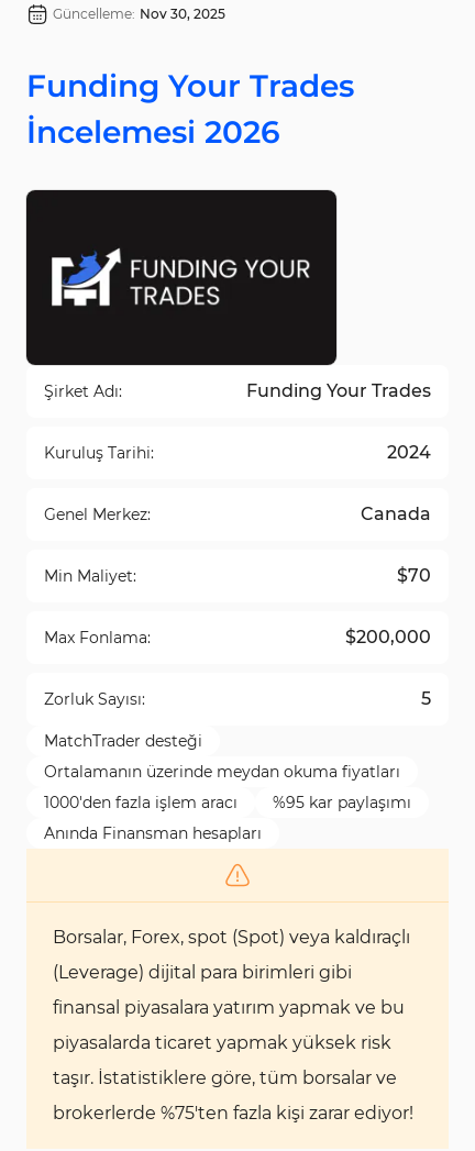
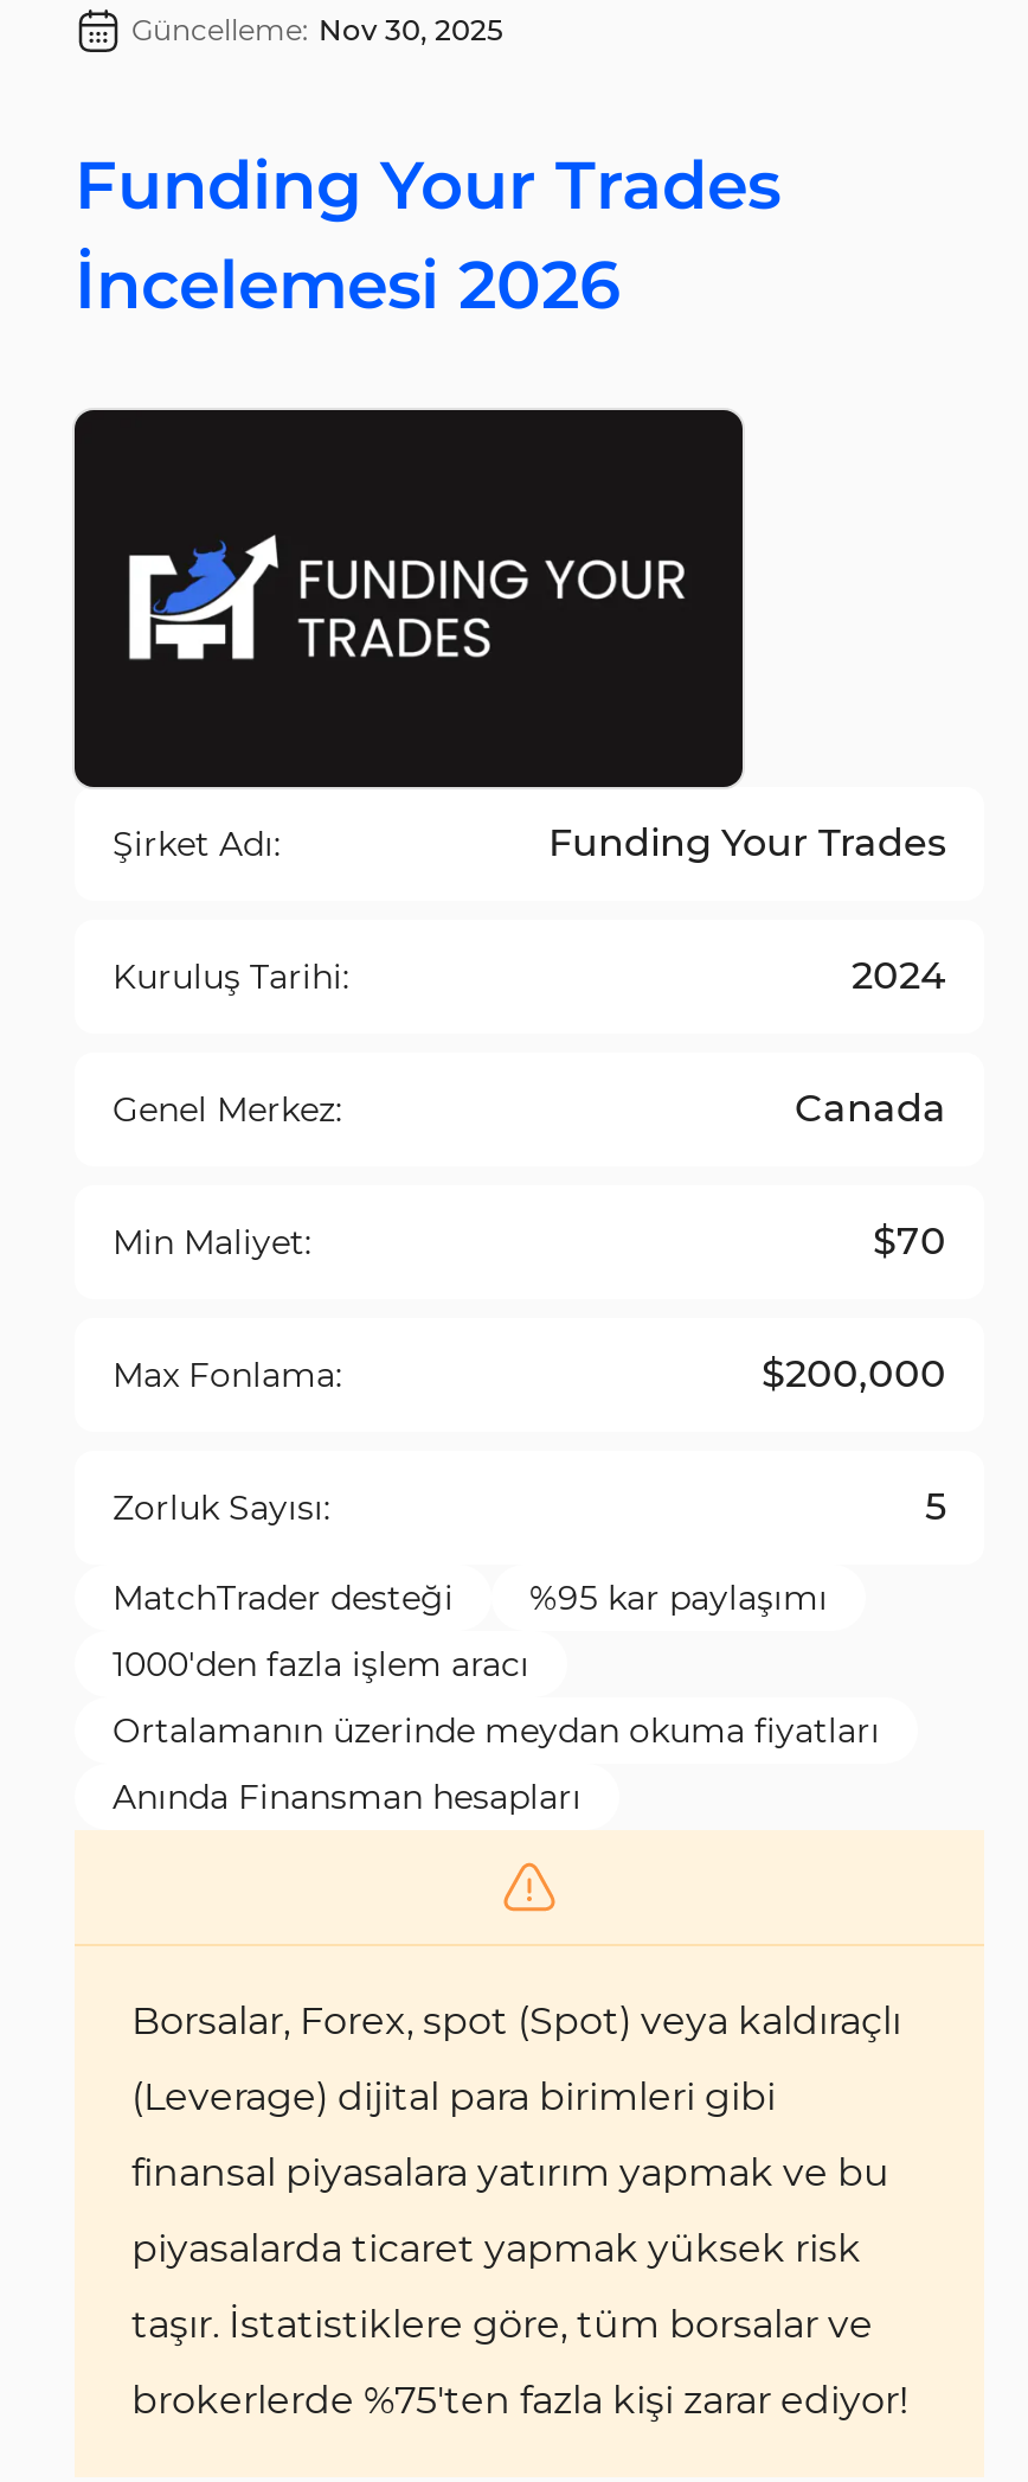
moved [44,761,400,781] -> [113,1708,880,1751]: Ortalamanın üzerinde meydan okuma fiyatları
moved [44,792,411,812] -> [113,1575,828,1685]: 1000'den fazla işlem aracı | %95 kar paylaşımı

